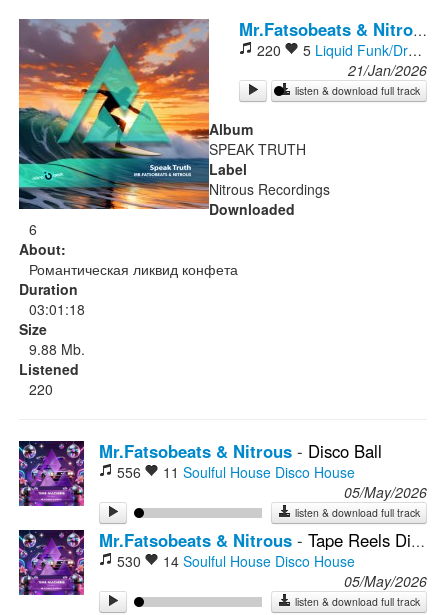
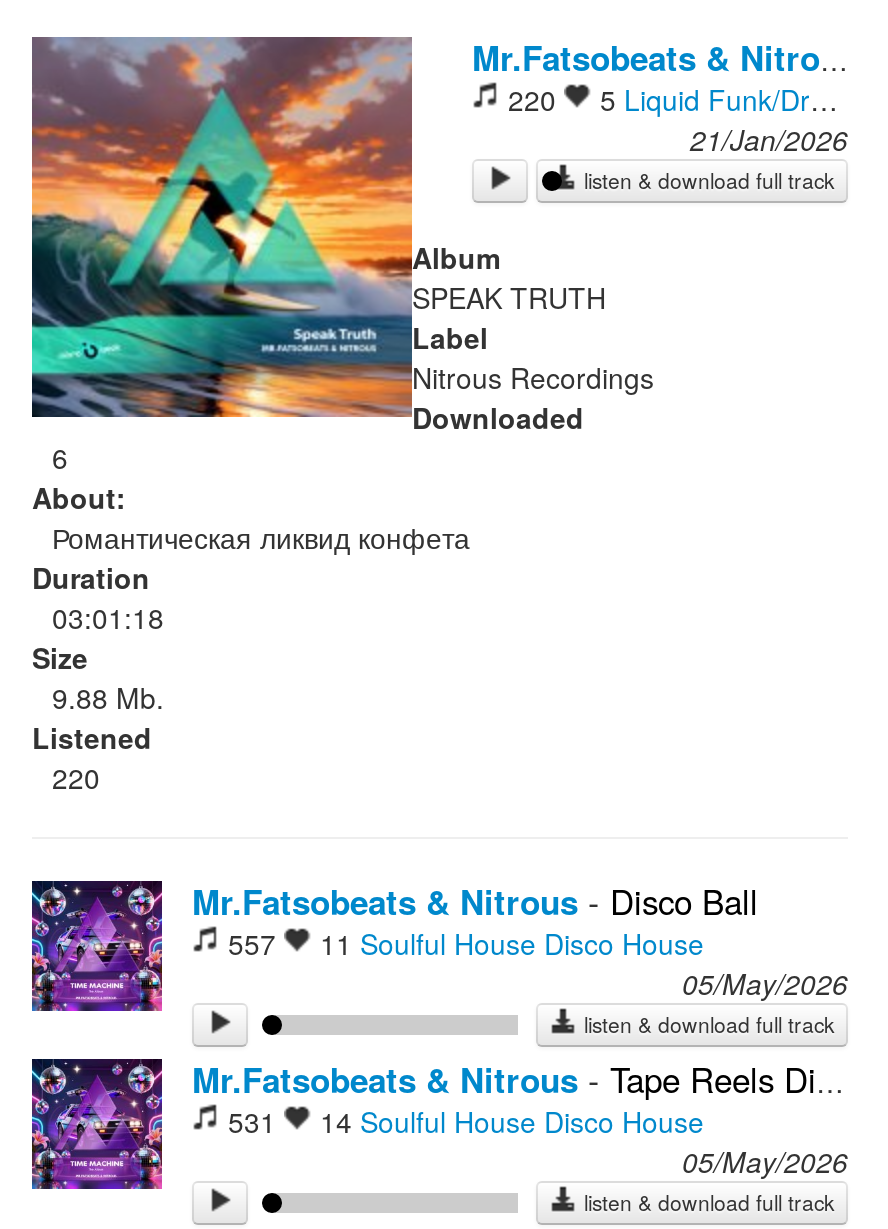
[113,462,355,482] 556 11 Soulful House Disco House -> [220,923,704,963] 557 11 Soulful House Disco House
[113,551,355,571] 530 14 Soulful House Disco House -> [220,1101,704,1141] 531 14 Soulful House Disco House

